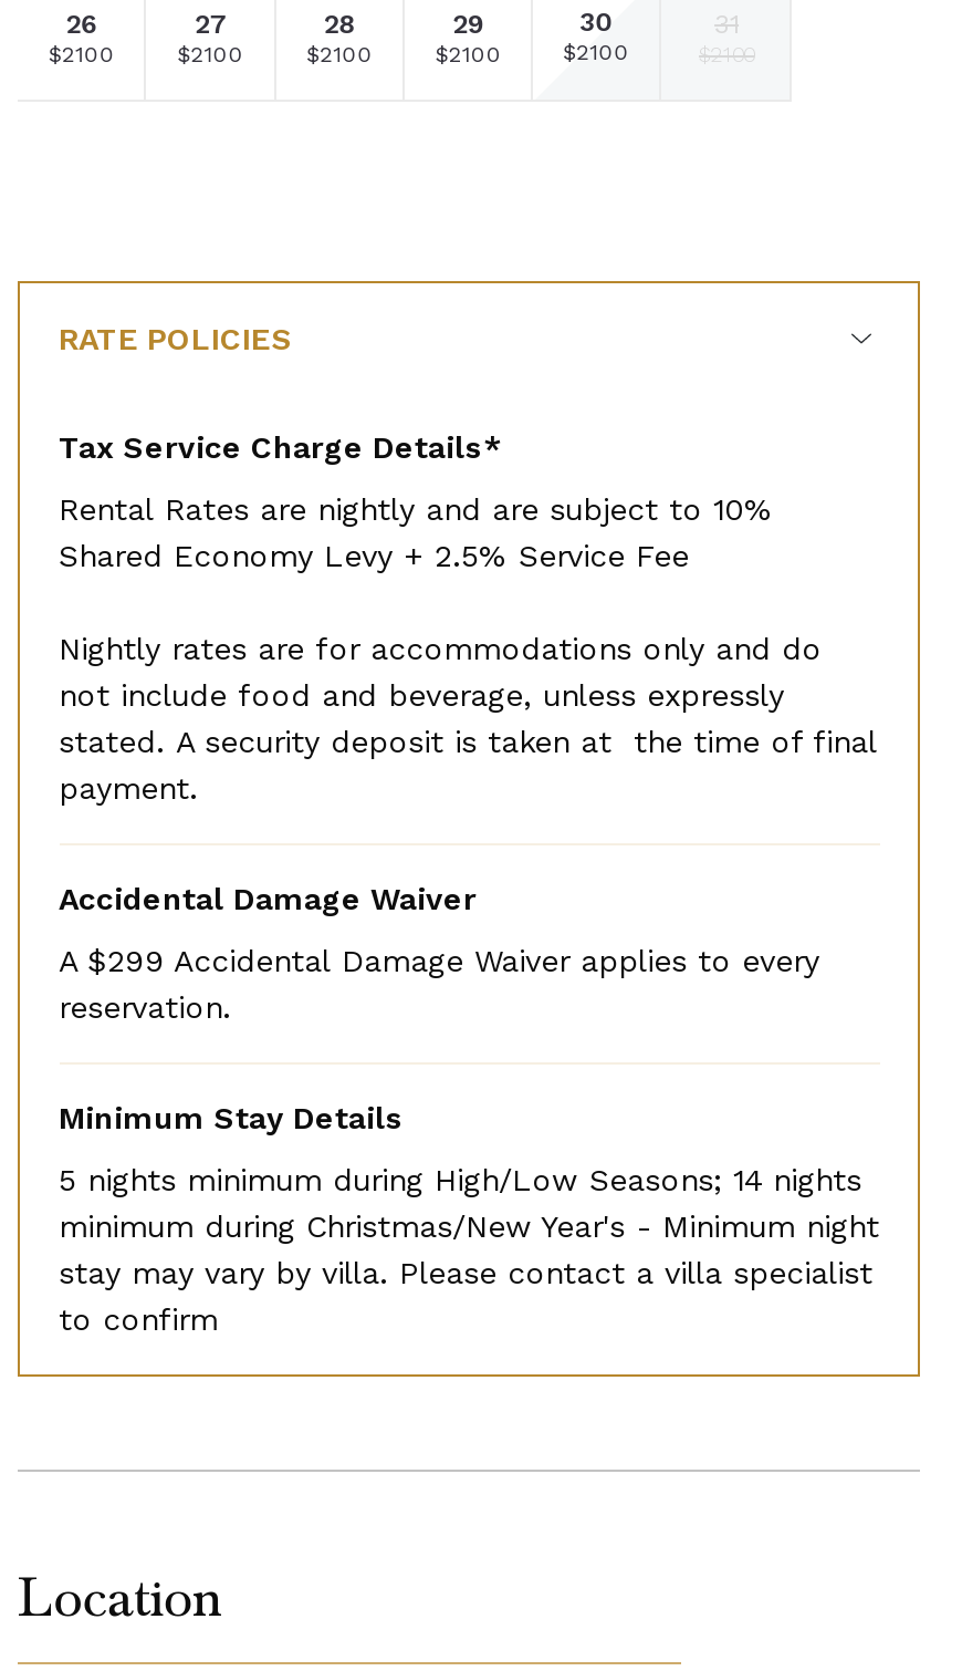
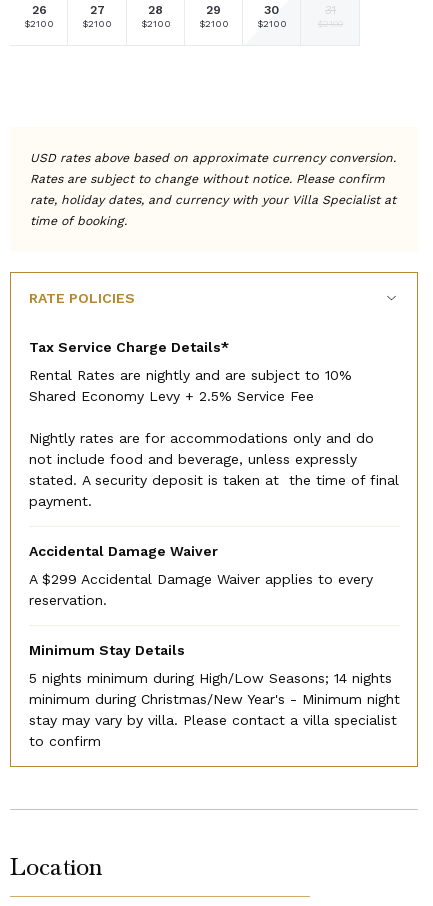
none -> [30,151,396,228] USD rates above based on approximate currency conversion. | Rates are subject to change without notice. Please confirm | rate, holiday dates, and currency with your Villa Specialist at | time of booking.

